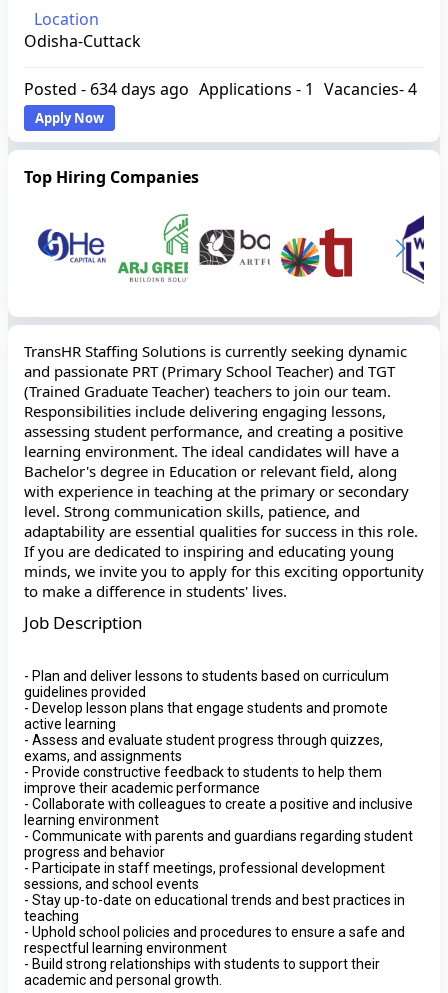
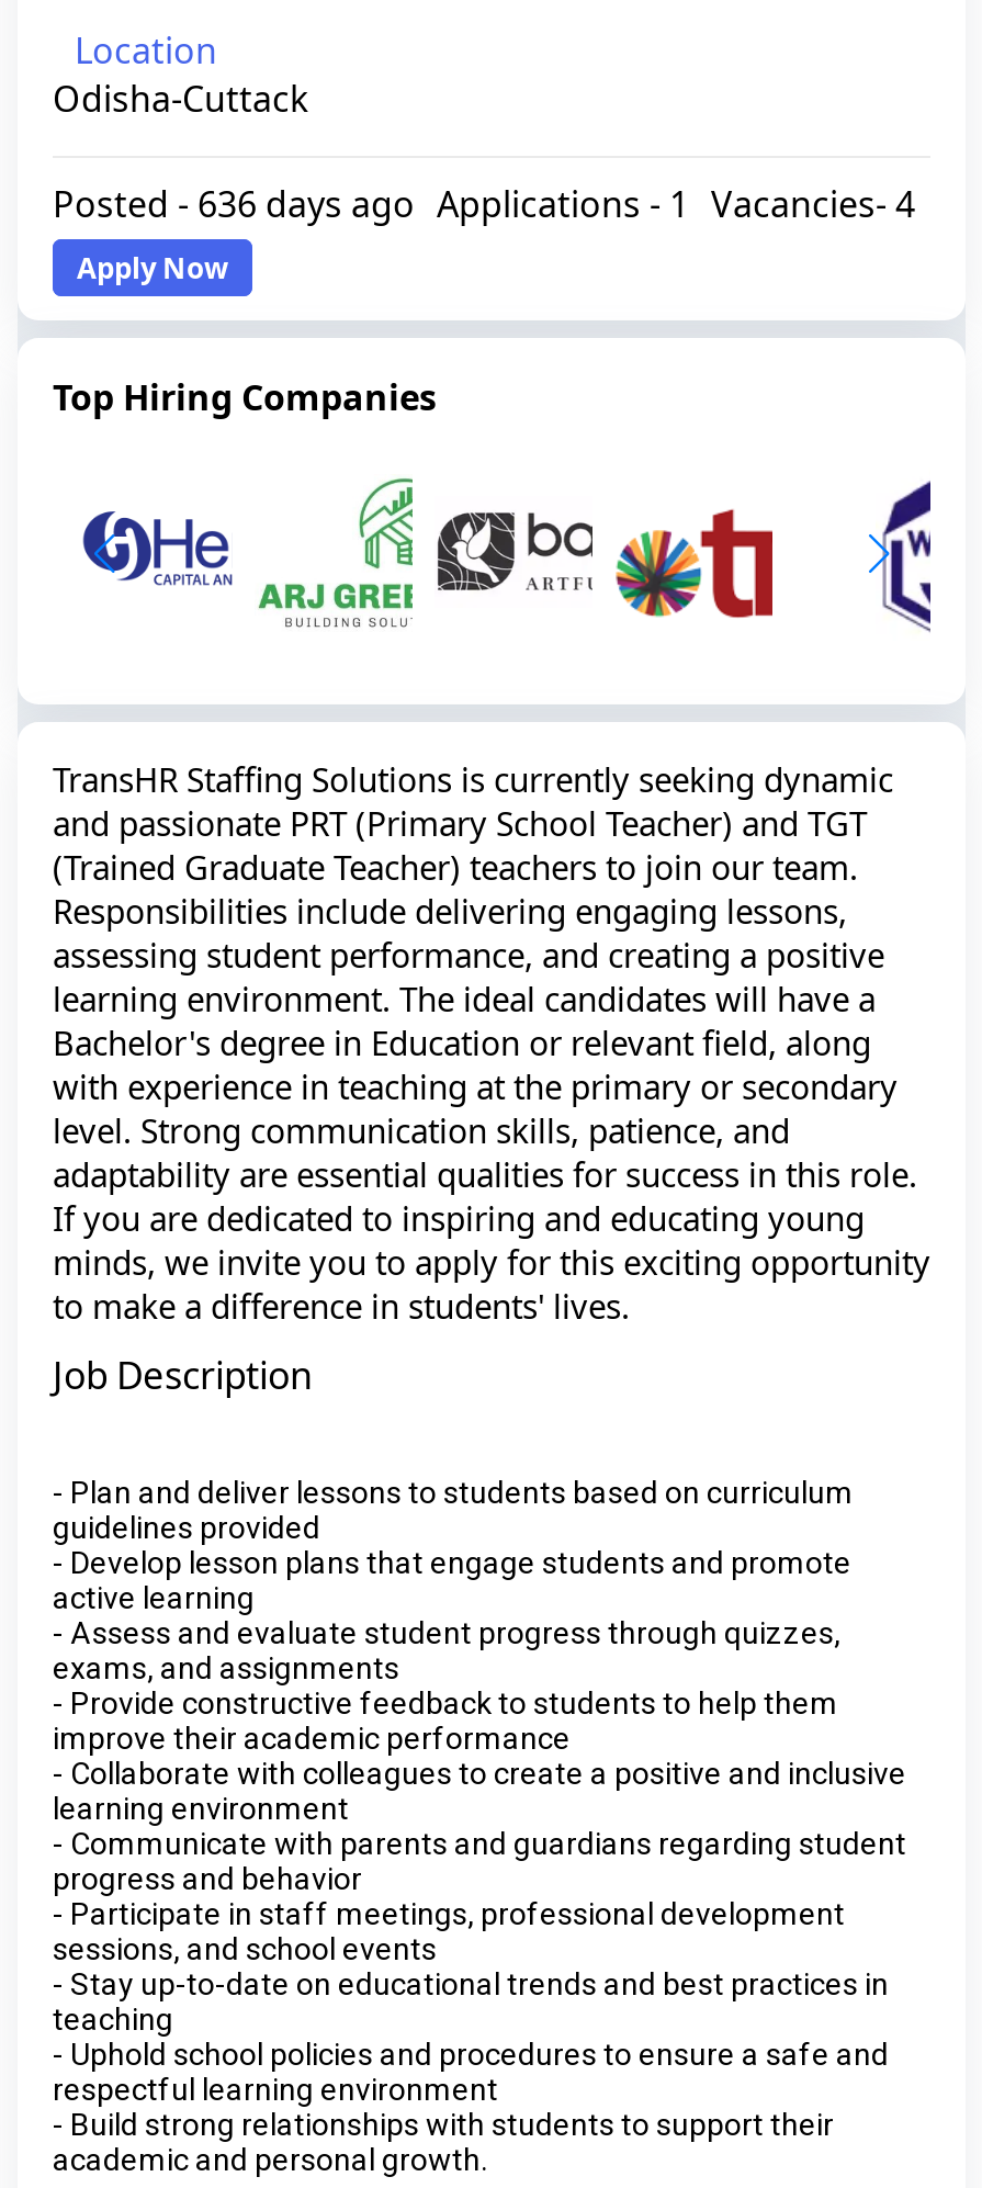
[24,78,417,100] Posted - 634 days ago Applications - 1 Vacancies- 4 -> [53,180,915,228] Posted - 636 days ago Applications - 1 Vacancies- 4

